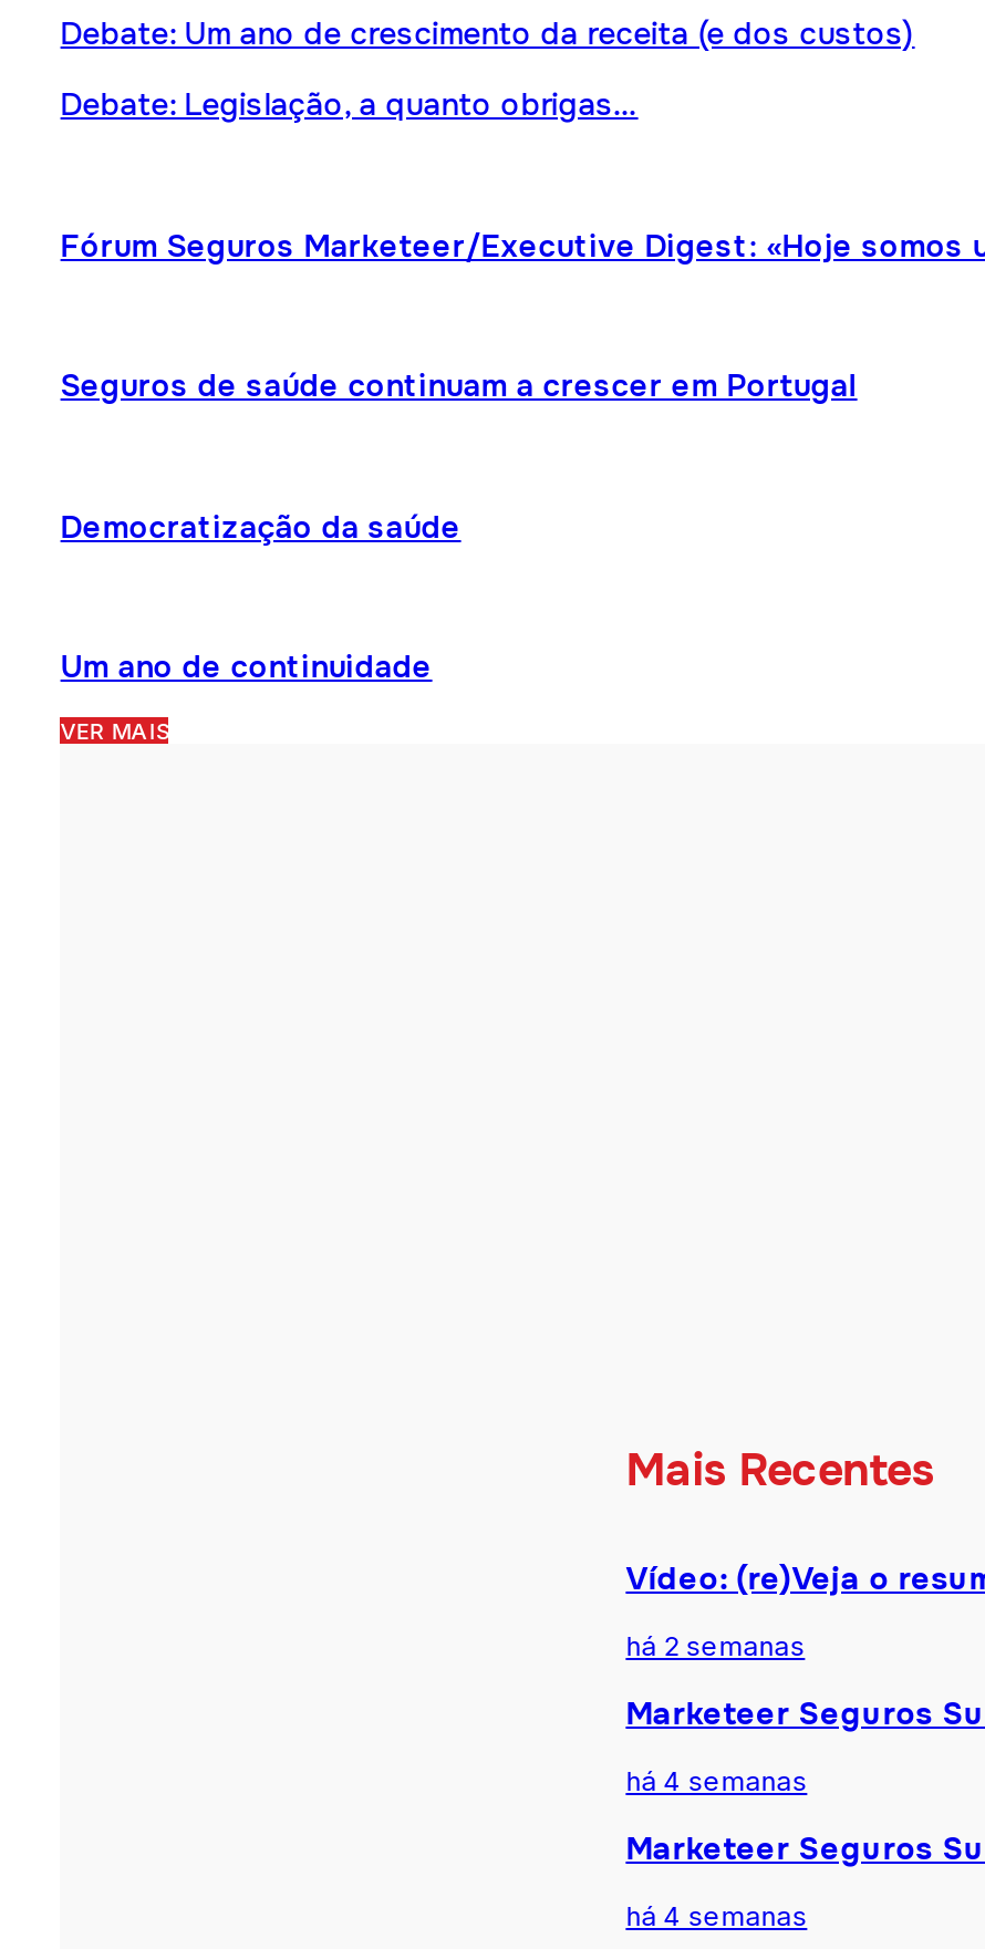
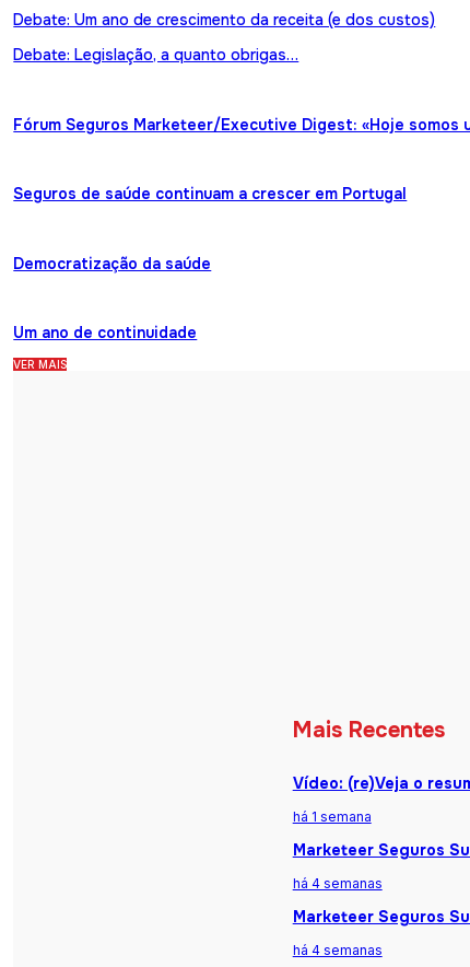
[626,1629,805,1663] há 2 semanas -> [293,808,371,825] há 1 semana

